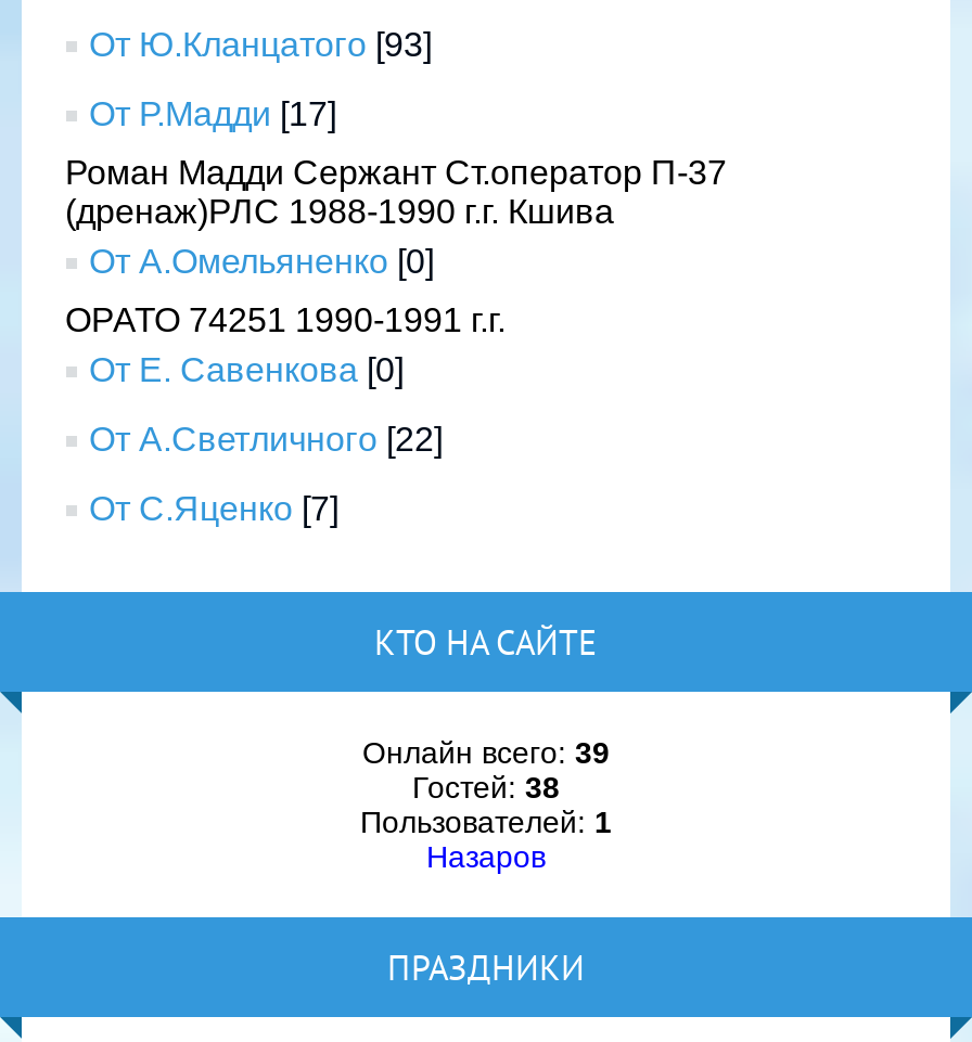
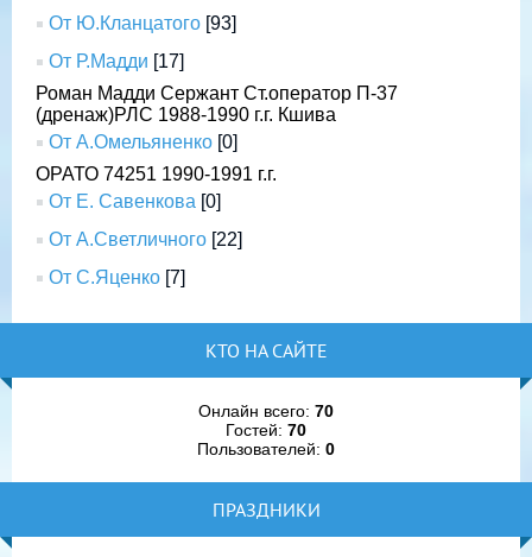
[360,735,612,874] Онлайн всего: 39 | Гостей: 38 | Пользователей: 1 | Назаров -> [197,401,335,458] Онлайн всего: 70 | Гостей: 70 | Пользователей: 0

